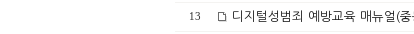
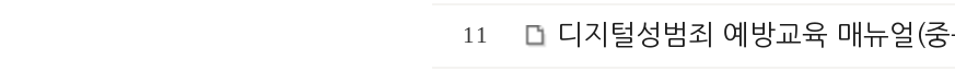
[189,11,201,22] 13 -> [463,23,489,47] 11

